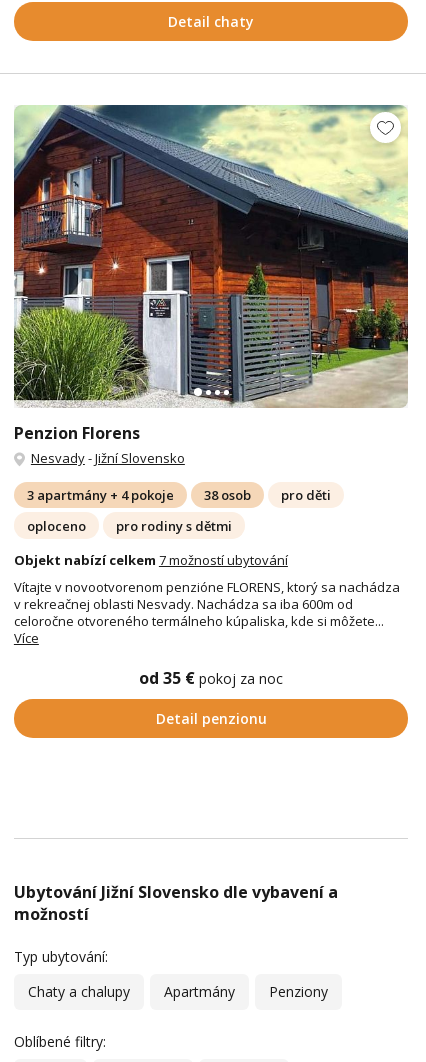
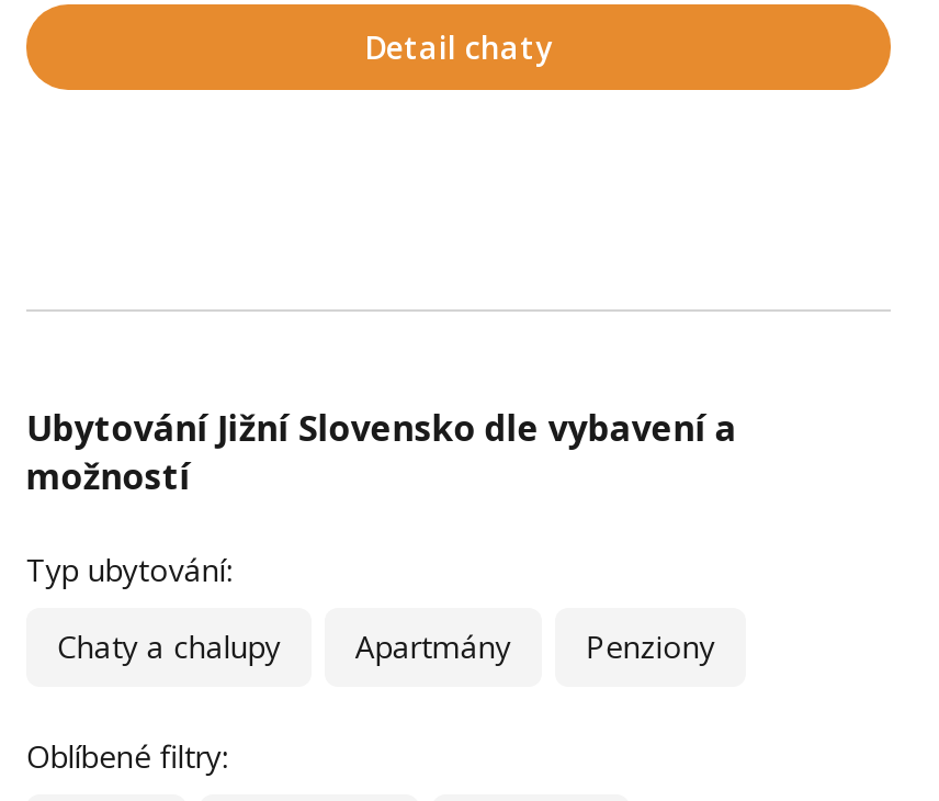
[13,104,409,728] [image] | Penzion Florens | Nesvady - Jižní Slovensko | 3 apartmány + 4 pokoje | 38 osob | pro děti | oploceno | pro rodiny s dětmi | Objekt nabízí celkem 7 možností ubytování | Vítajte v novootvorenom penzióne FLORENS, ktorý sa nachádza | v rekreačnej oblasti Nesvady. Nachádza sa iba 600m od | celoročne otvoreného termálneho kúpaliska, kde si môžete... | Více | od 35 €pokoj za noc | Detail penzionu -> none

